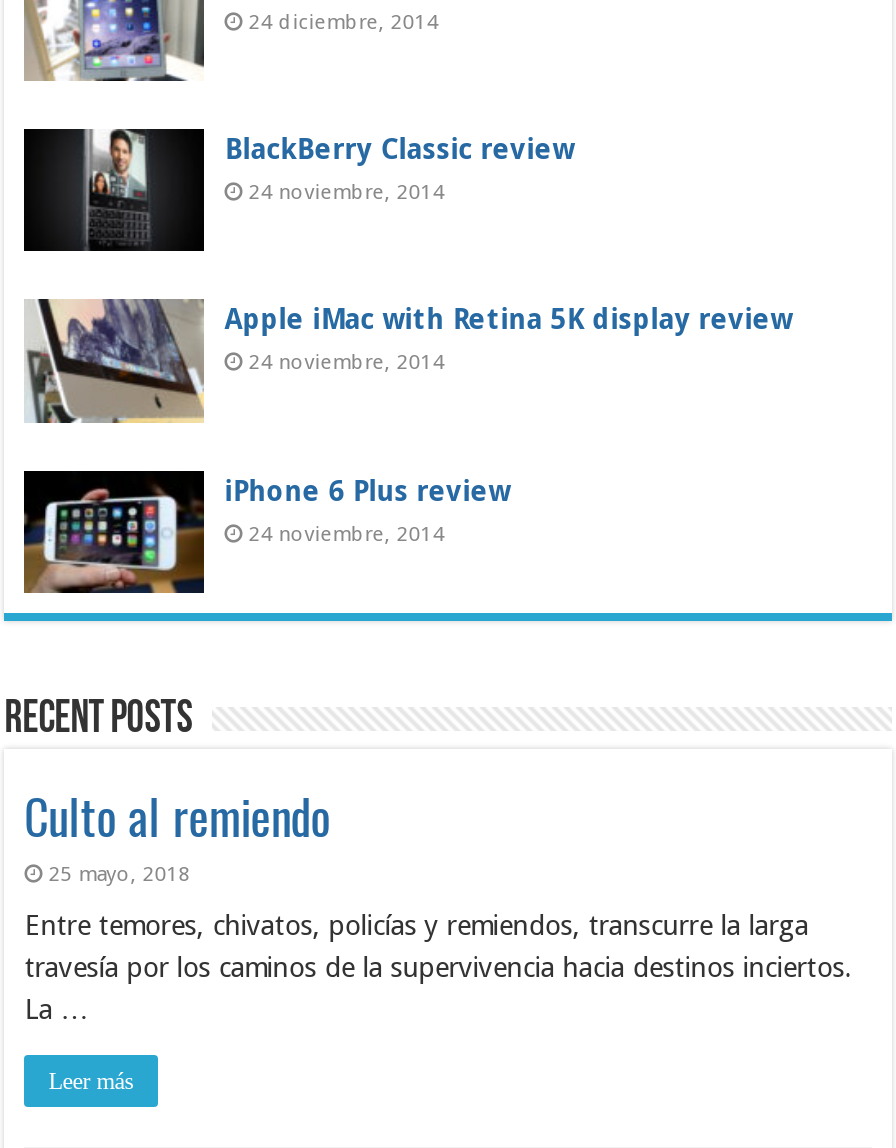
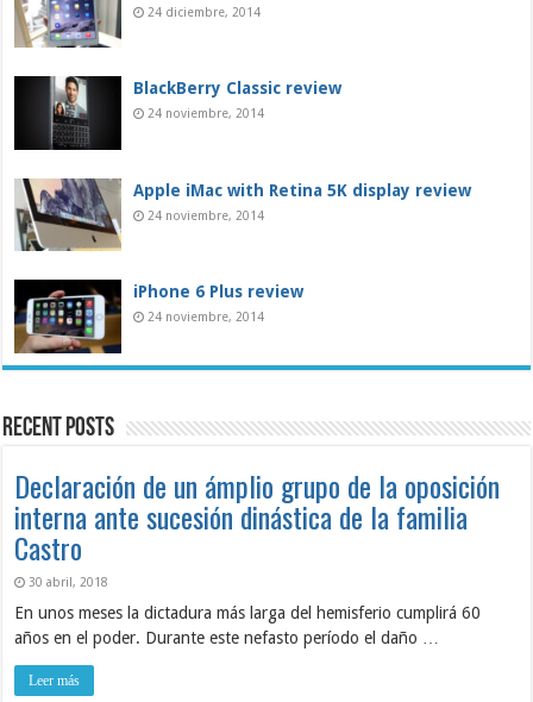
[24,779,330,885] Culto al remiendo | 25 mayo, 2018 -> [15,463,500,588] Declaración de un ámplio grupo de la oposición | interna ante sucesión dinástica de la familia | Castro | 30 abril, 2018
[24,909,852,1025] Entre temores, chivatos, policías y remiendos, transcurre la larga | travesía por los caminos de la supervivencia hacia destinos inciertos. | La … -> [15,603,481,647] En unos meses la dictadura más larga del hemisferio cumplirá 60 | años en el poder. Durante este nefasto período el daño …

